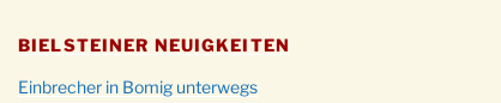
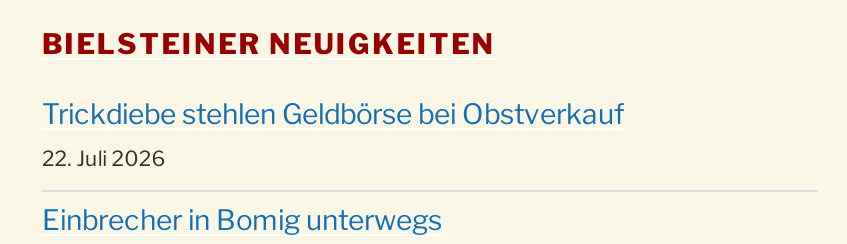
none -> [42,96,624,173] Trickdiebe stehlen Geldbörse bei Obstverkauf | 22. Juli 2026

